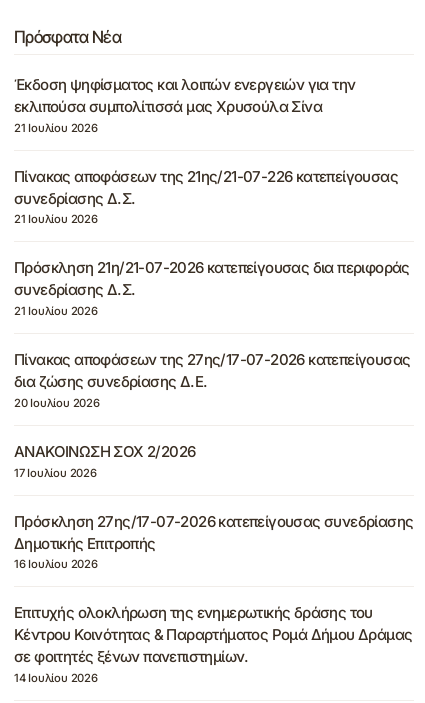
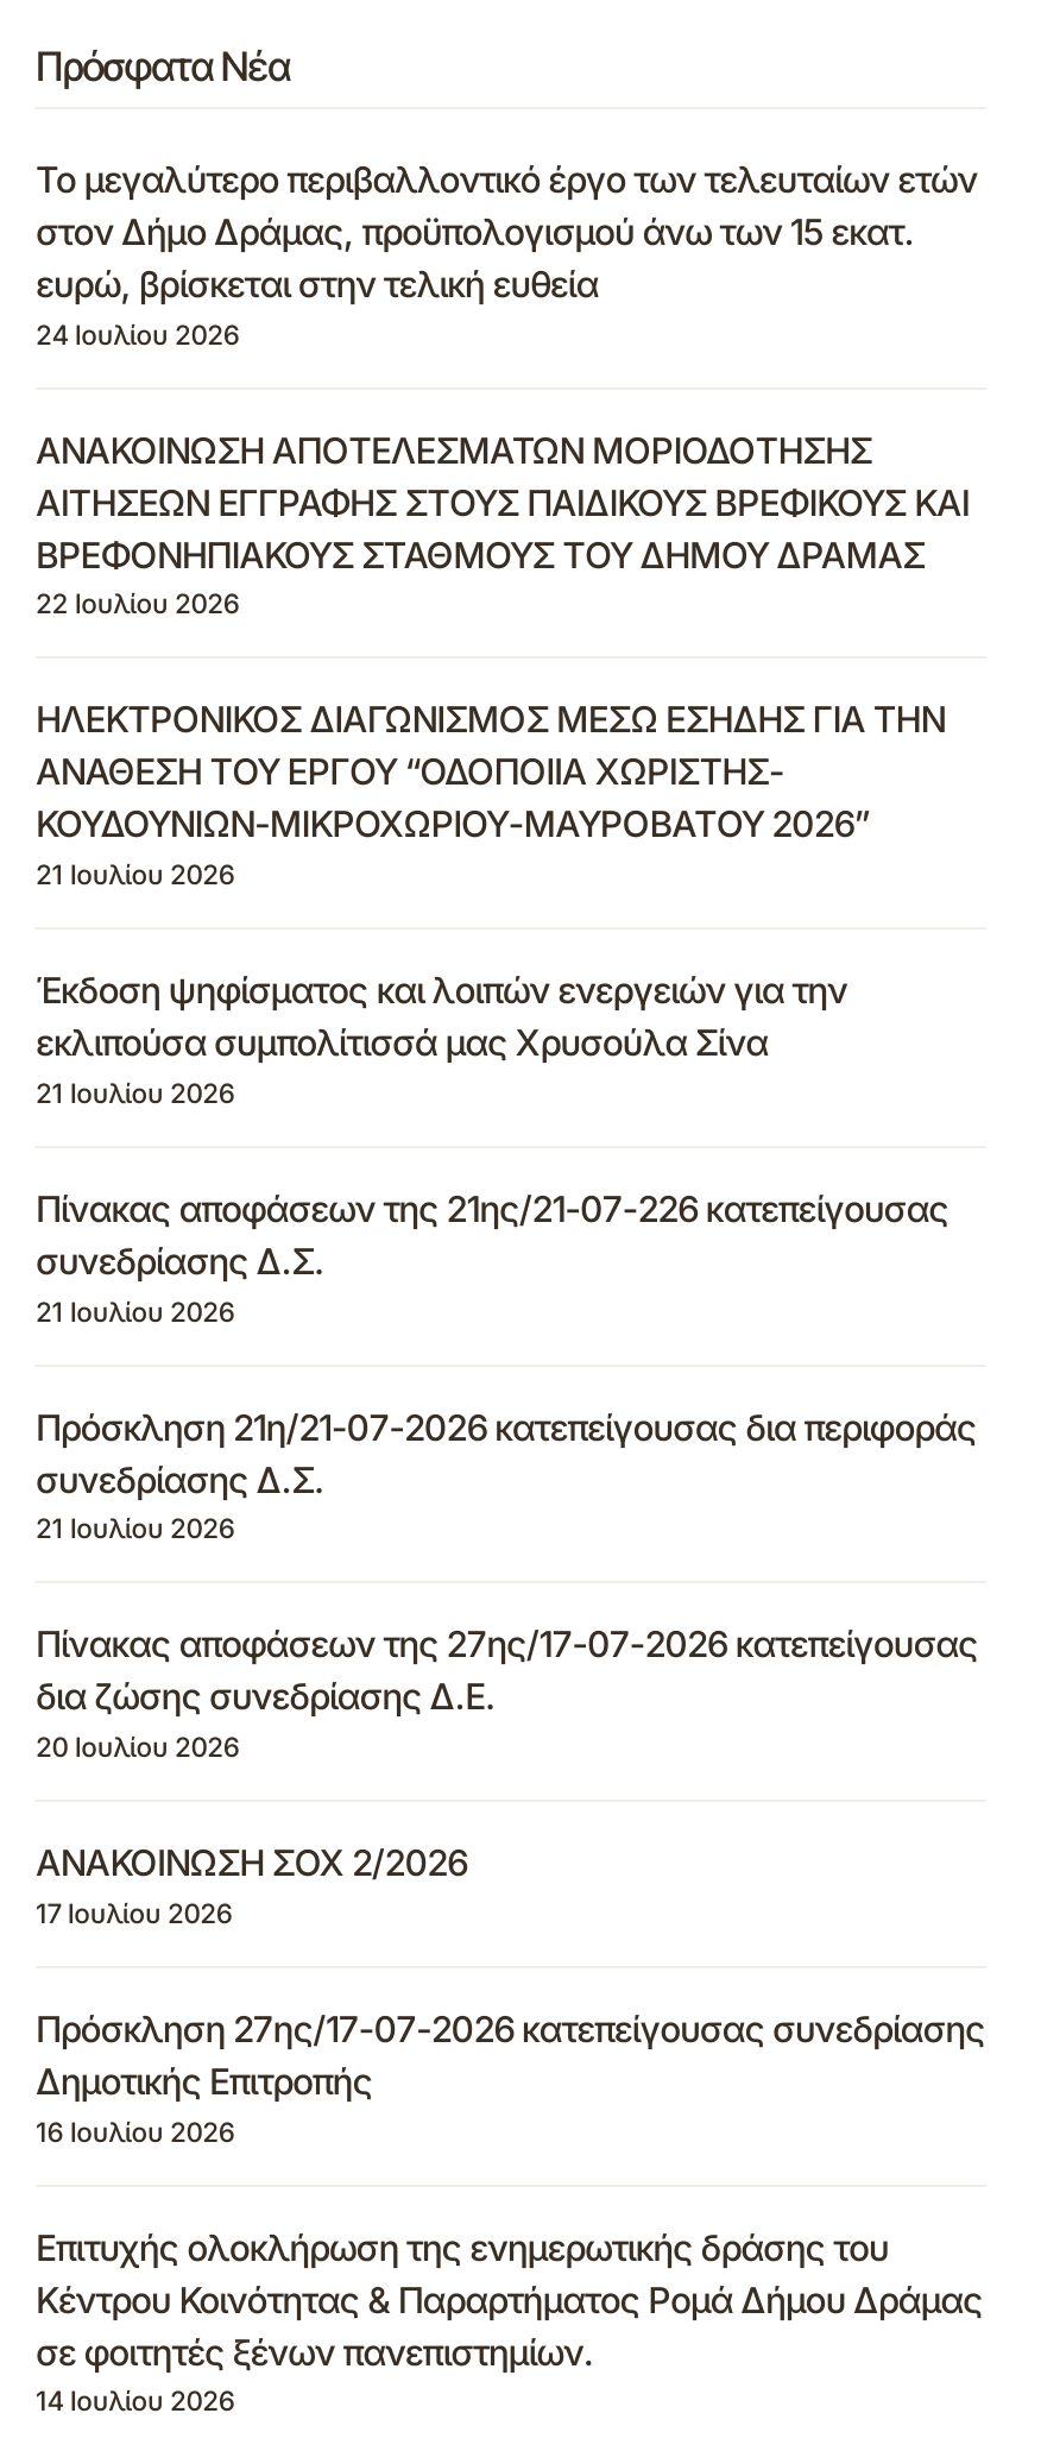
none -> [36,156,977,892] Το μεγαλύτερο περιβαλλοντικό έργο των τελευταίων ετών | στον Δήμο Δράμας, προϋπολογισμού άνω των 15 εκατ. | ευρώ, βρίσκεται στην τελική ευθεία | 24 Ιουλίου 2026 | ΑΝΑΚΟΙΝΩΣΗ ΑΠΟΤΕΛΕΣΜΑΤΩΝ ΜΟΡΙΟΔΟΤΗΣΗΣ | ΑΙΤΗΣΕΩΝ ΕΓΓΡΑΦΗΣ ΣΤΟΥΣ ΠΑΙΔΙΚΟΥΣ ΒΡΕΦΙΚΟΥΣ ΚΑΙ | ΒΡΕΦΟΝΗΠΙΑΚΟΥΣ ΣΤΑΘΜΟΥΣ ΤΟΥ ΔΗΜΟΥ ΔΡΑΜΑΣ | 22 Ιουλίου 2026 | ΗΛΕΚΤΡΟΝΙΚΟΣ ΔΙΑΓΩΝΙΣΜΟΣ ΜΕΣΩ ΕΣΗΔΗΣ ΓΙΑ ΤΗΝ | ΑΝΑΘΕΣΗ ΤΟΥ ΕΡΓΟΥ “ΟΔΟΠΟΙΙΑ ΧΩΡΙΣΤΗΣ- | ΚΟΥΔΟΥΝΙΩΝ-ΜΙΚΡΟΧΩΡΙΟΥ-ΜΑΥΡΟΒΑΤΟΥ 2026” | 21 Ιουλίου 2026

